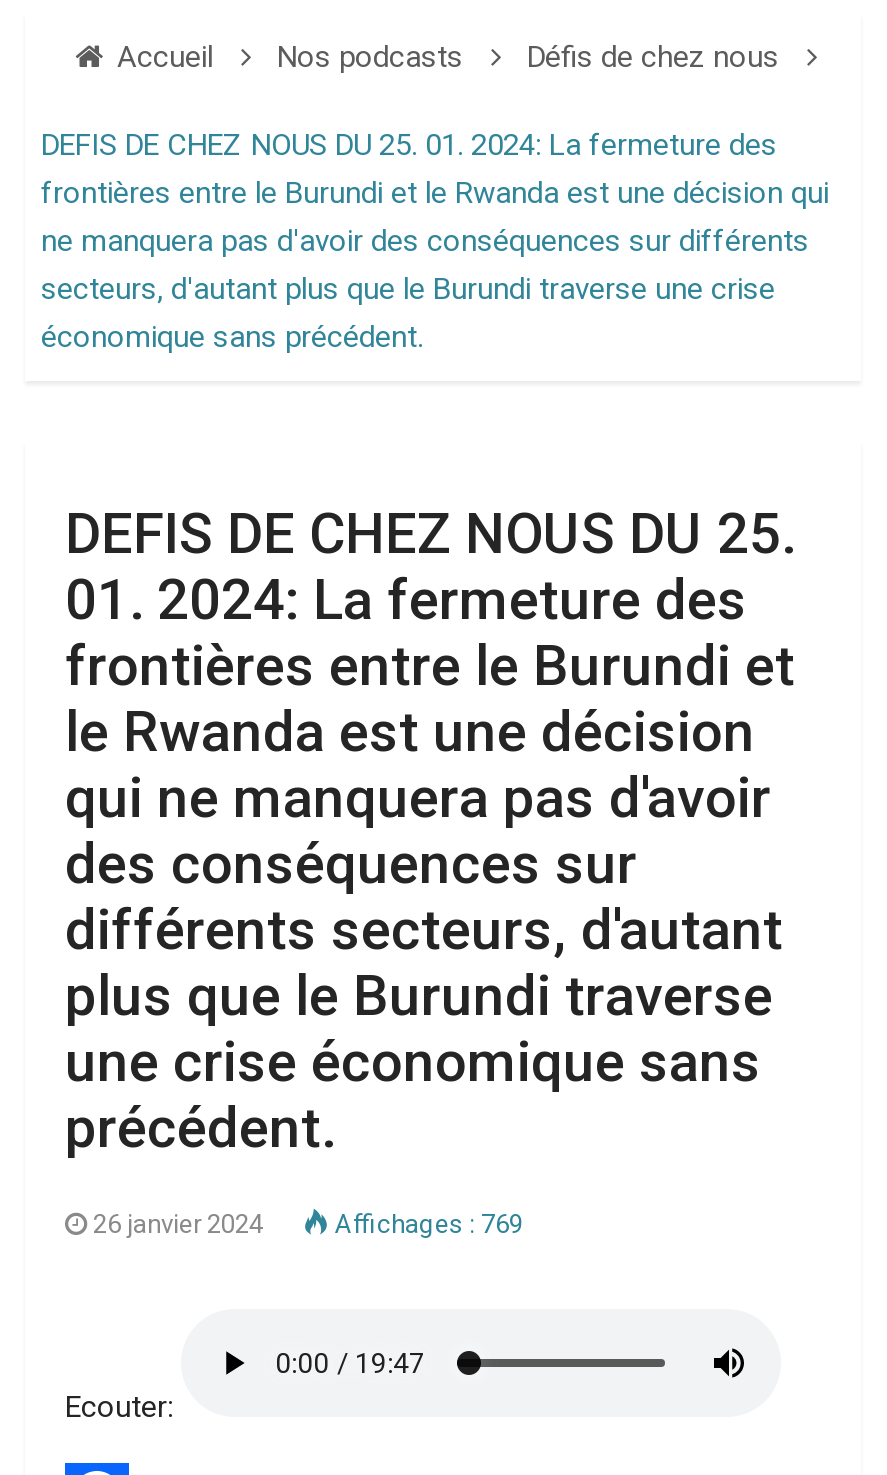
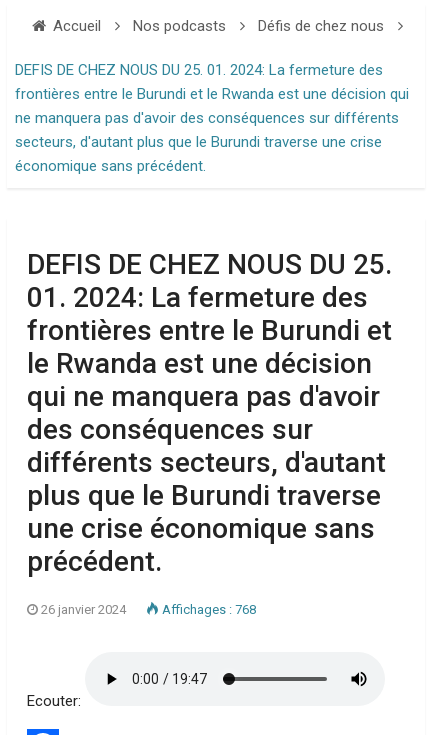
[335,1209,523,1239] Affichages : 769 -> [162,602,256,617] Affichages : 768

